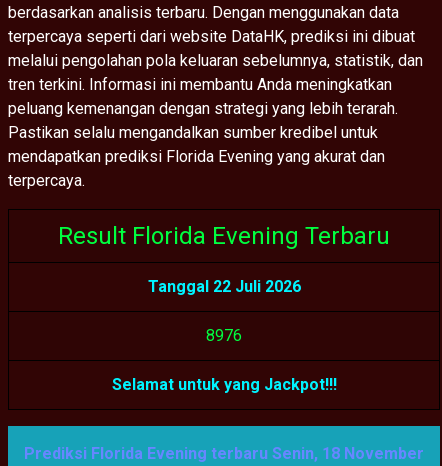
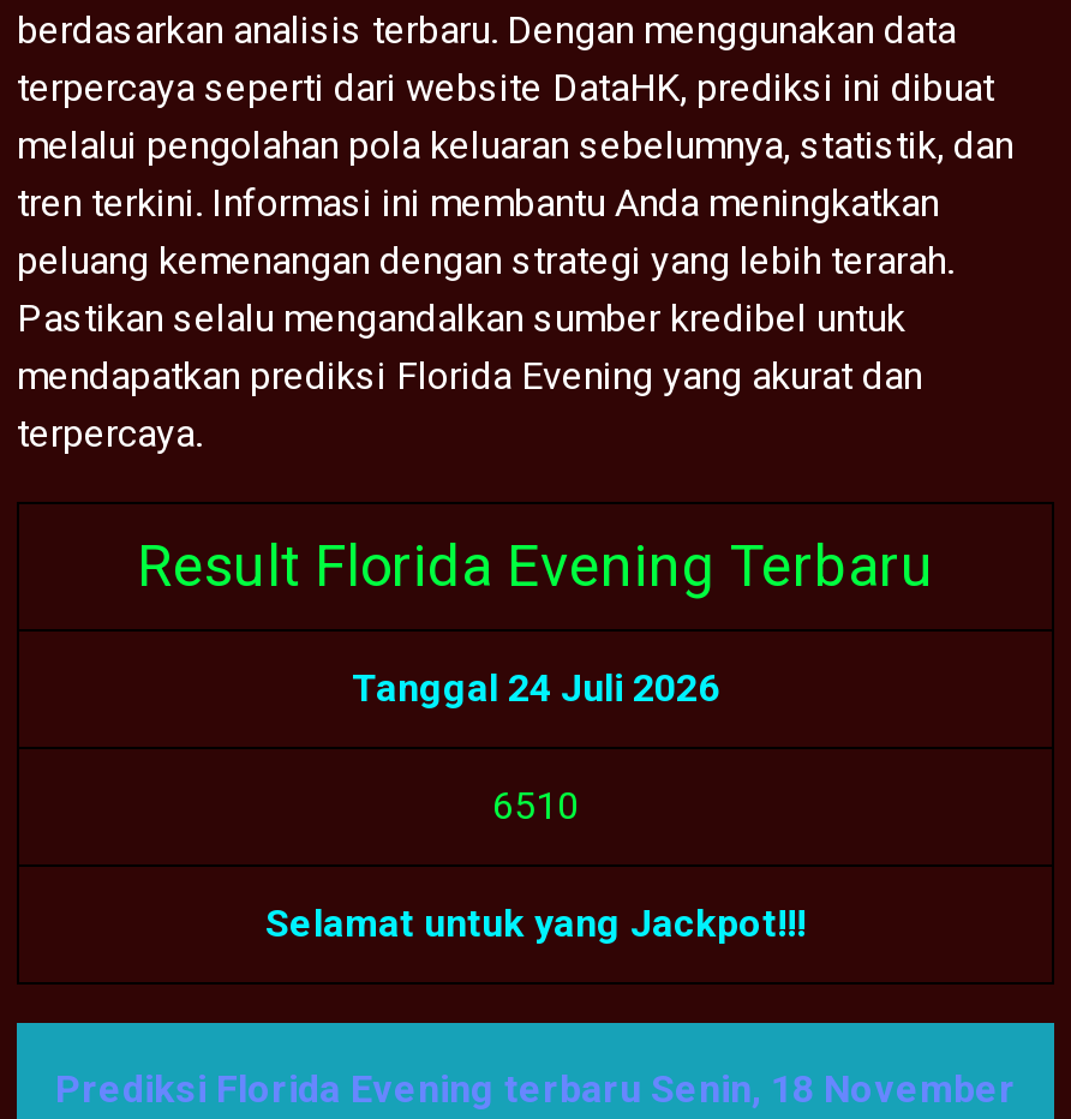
[147,277,300,296] Tanggal 22 Juli 2026 -> [352,665,719,711] Tanggal 24 Juli 2026
[206,326,242,345] 897 6 -> [492,783,579,828] 651 0

